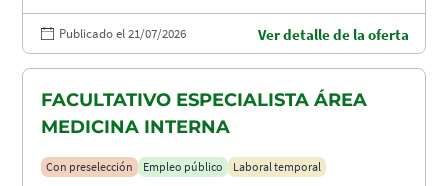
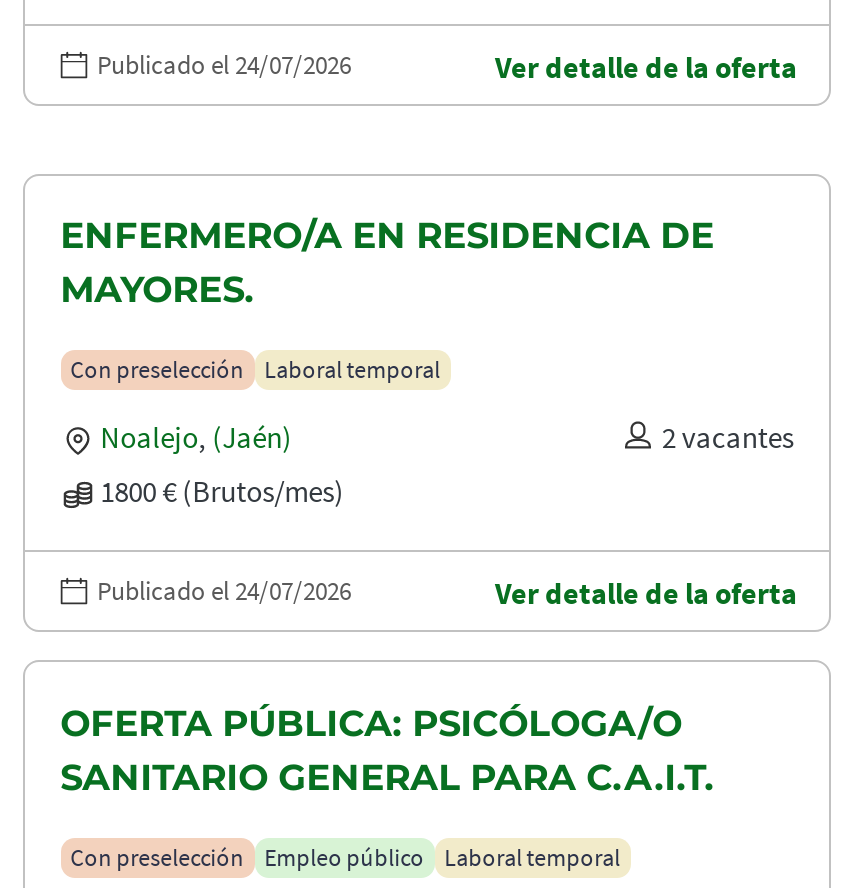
[59,25,186,42] Publicado el 21/07/2026 -> [97,48,351,82] Publicado el 24/07/2026
[41,89,367,138] FACULTATIVO ESPECIALISTA ÁREA | MEDICINA INTERNA -> [60,214,797,800] ENFERMERO/A EN RESIDENCIA DE | MAYORES. | Con preselección | Laboral temporal | Noalejo, (Jaén) | 2 vacantes | 1800 € (Brutos/mes) | Publicado el 24/07/2026 | Ver detalle de la oferta | OFERTA PÚBLICA: PSICÓLOGA/O | SANITARIO GENERAL PARA C.A.I.T.

